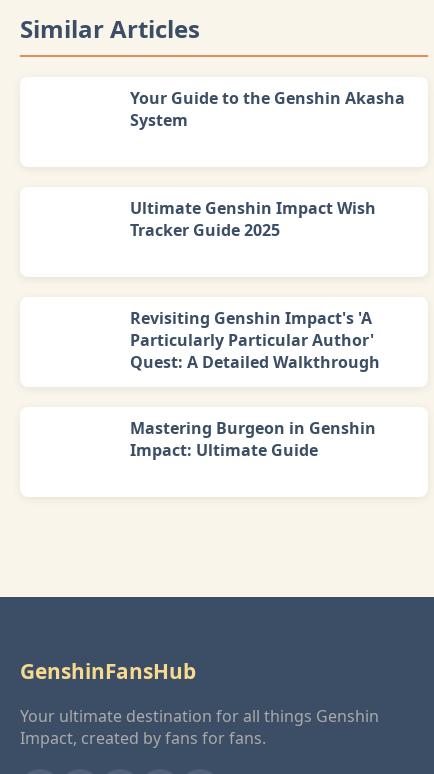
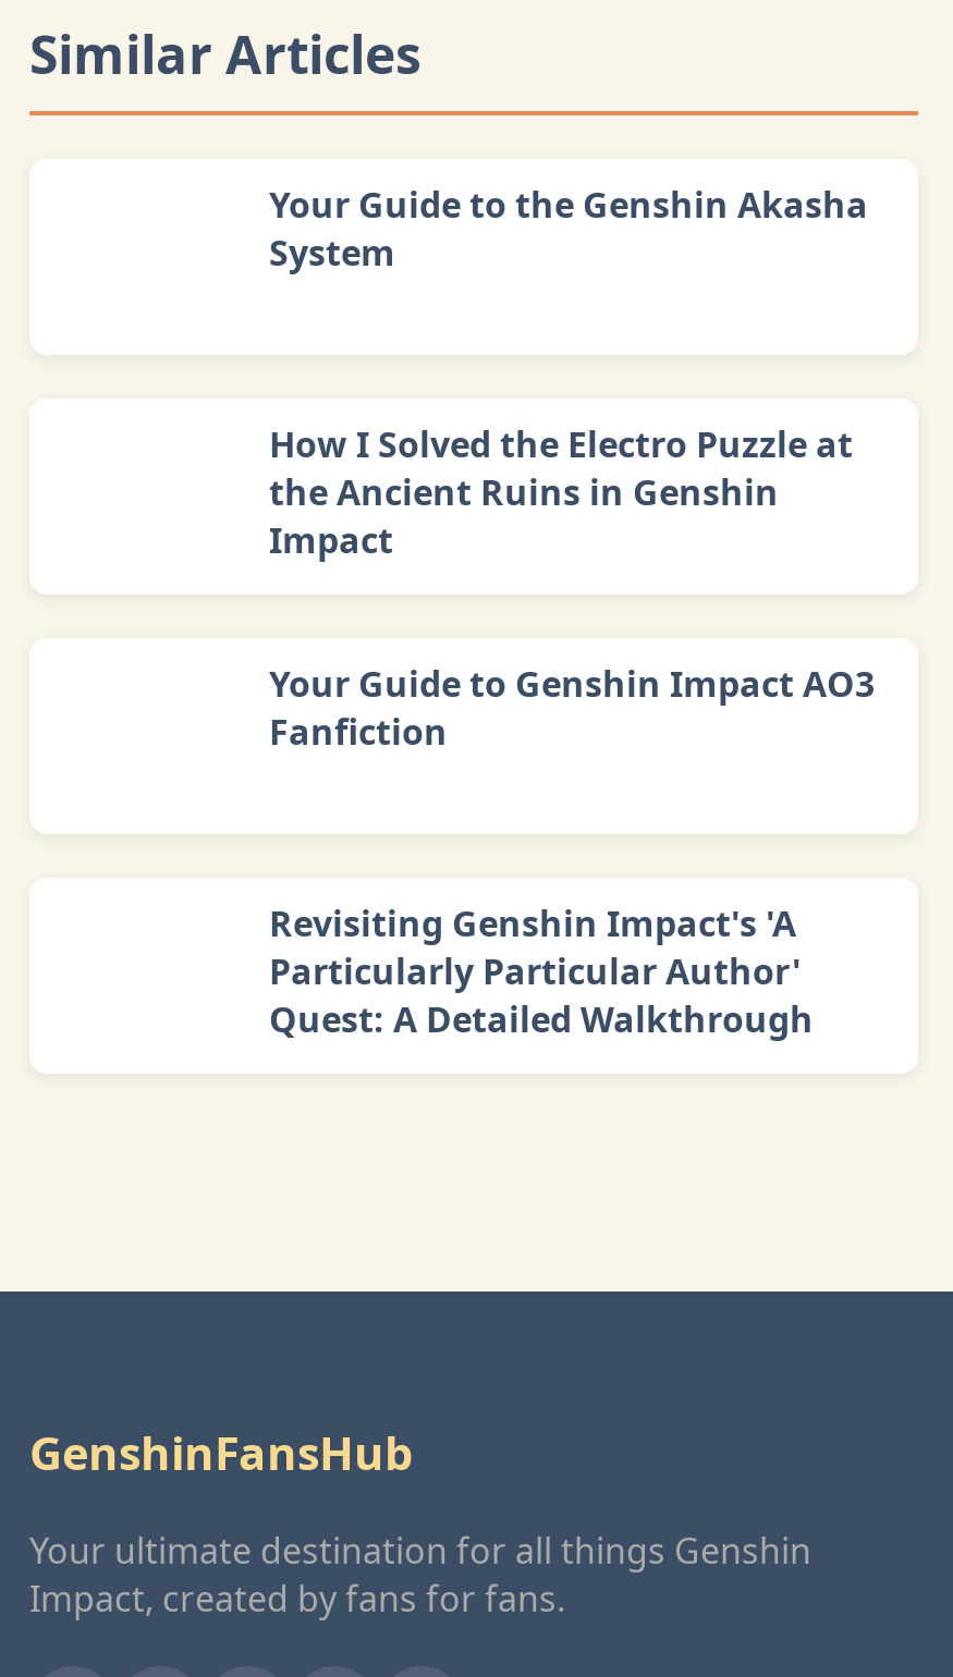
[130,197,376,241] Ultimate Genshin Impact Wish | Tracker Guide 2025 -> [269,420,875,756] How I Solved the Electro Puzzle at | the Ancient Ruins in Genshin | Impact | Your Guide to Genshin Impact AO3 | Fanfiction
moved [130,307,380,373] -> [269,899,814,1043]: Revisiting Genshin Impact's 'A | Particularly Particular Author' | Quest: A Detailed Walkthrough
[130,417,376,461] Mastering Burgeon in Genshin | Impact: Ultimate Guide -> none

